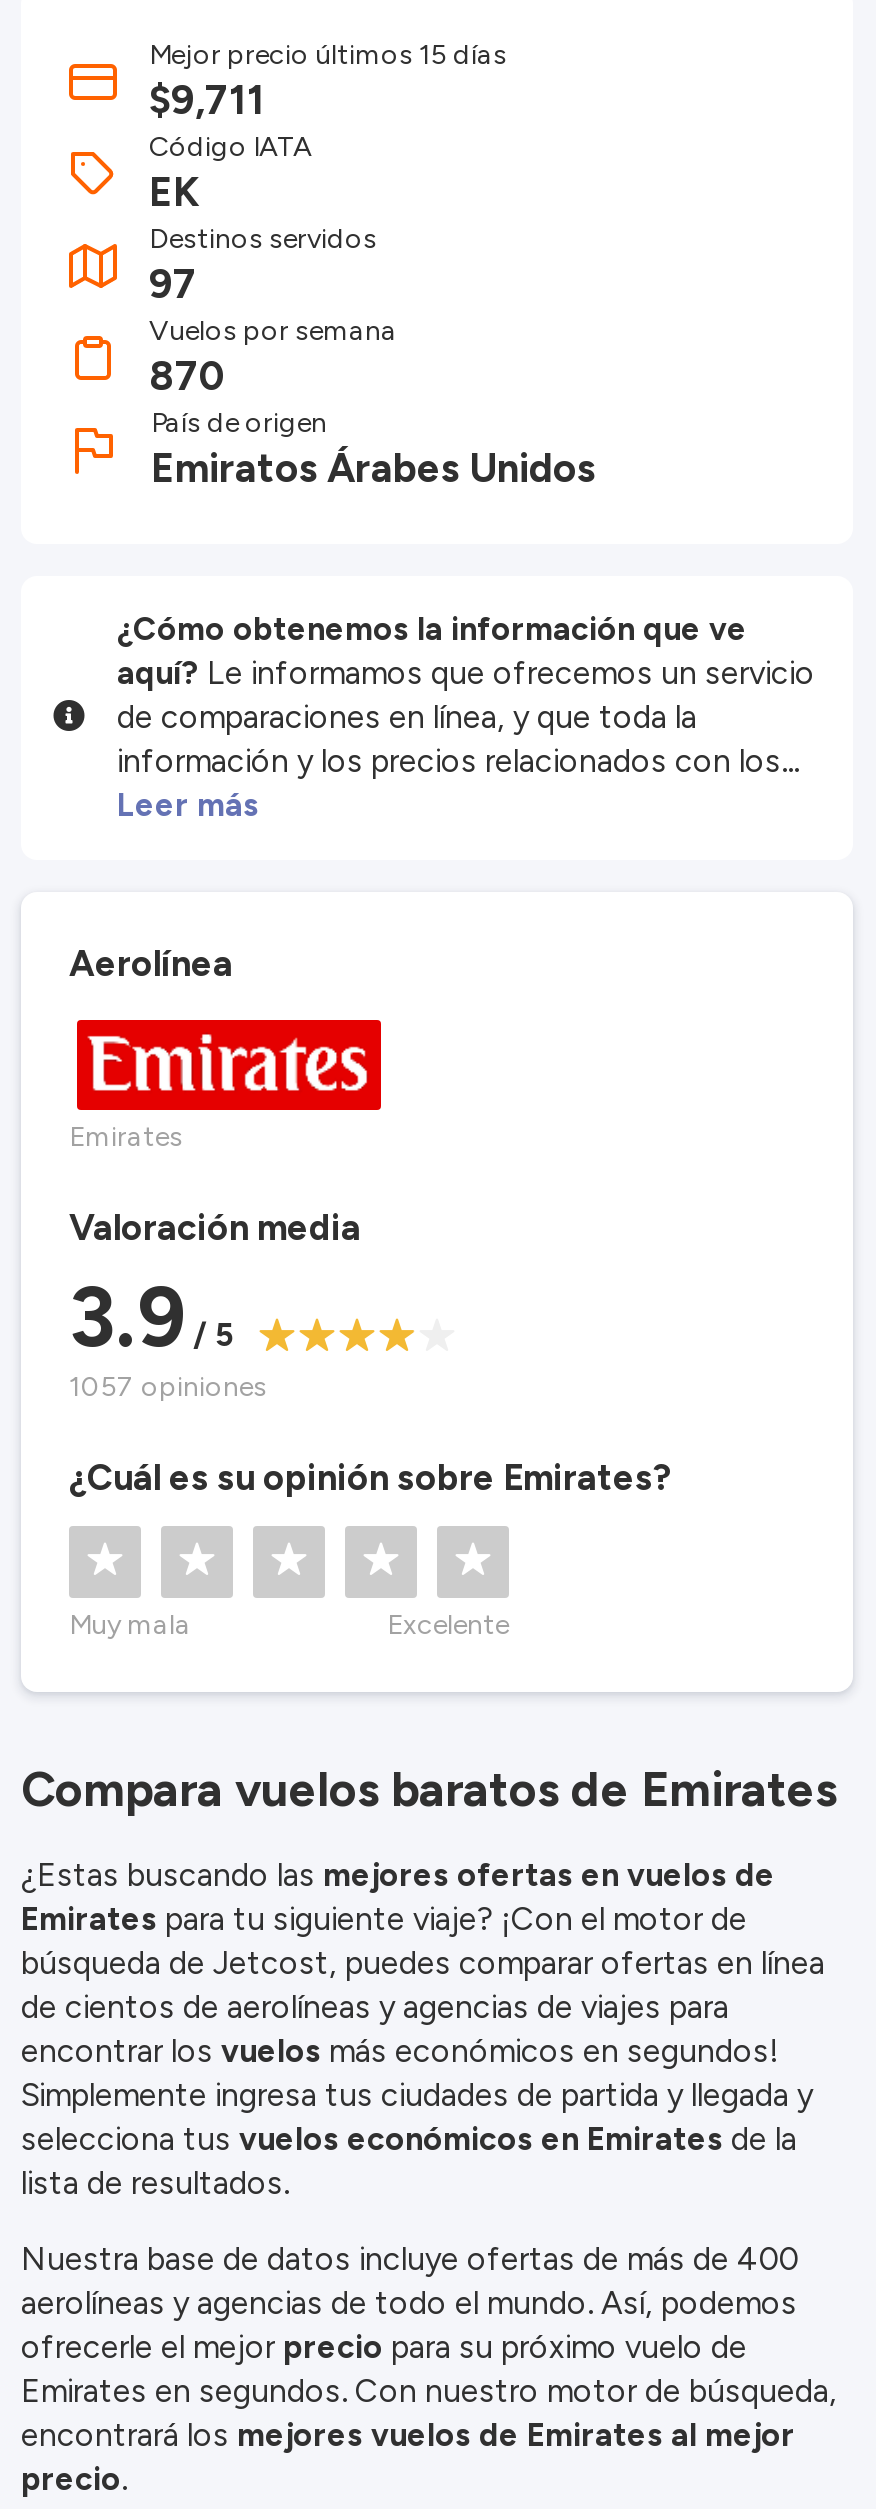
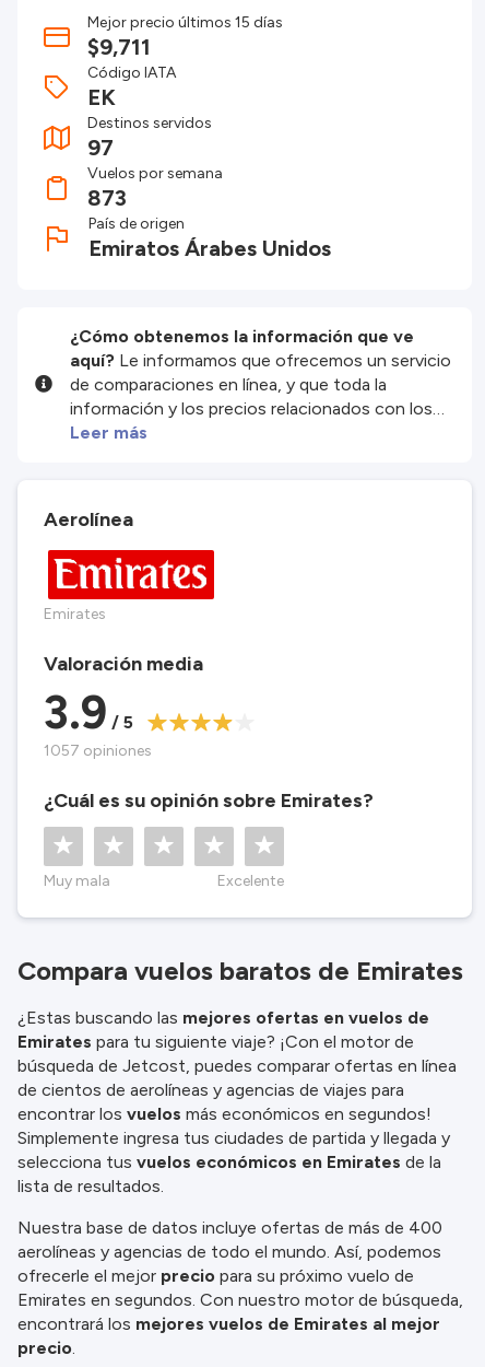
[149,352,225,400] 870 -> [87,185,127,211] 873

